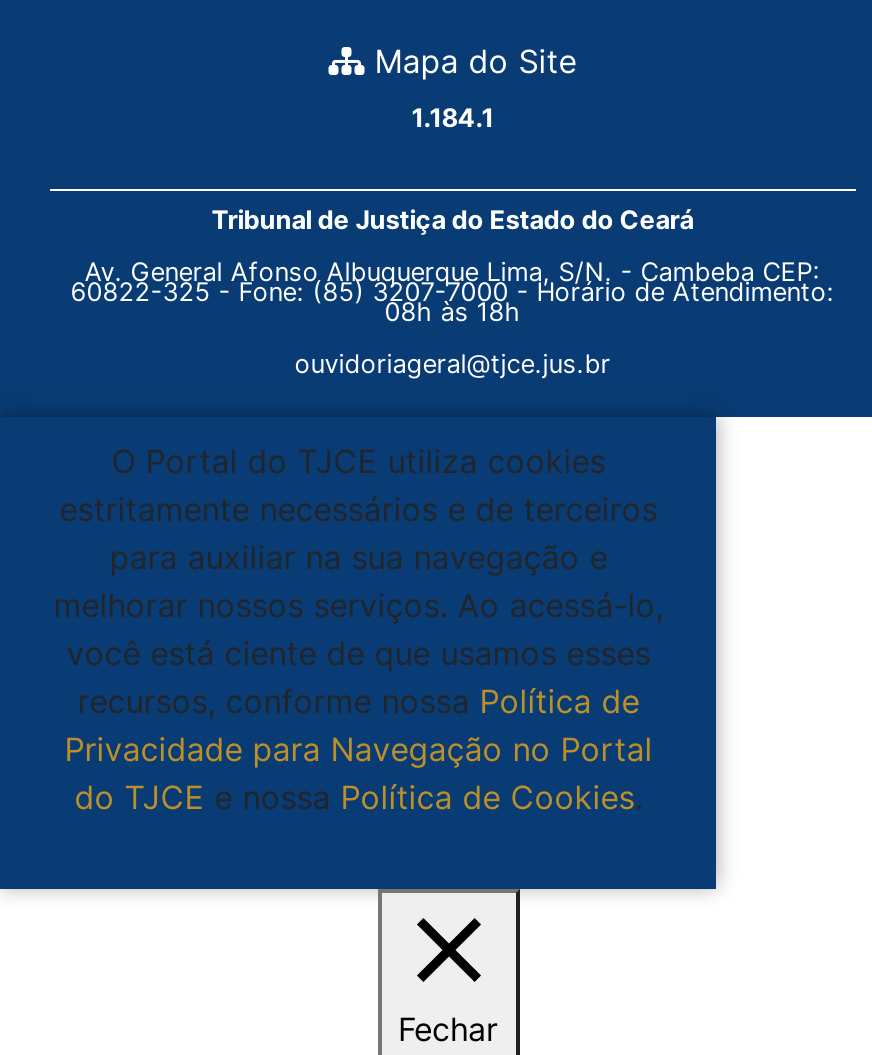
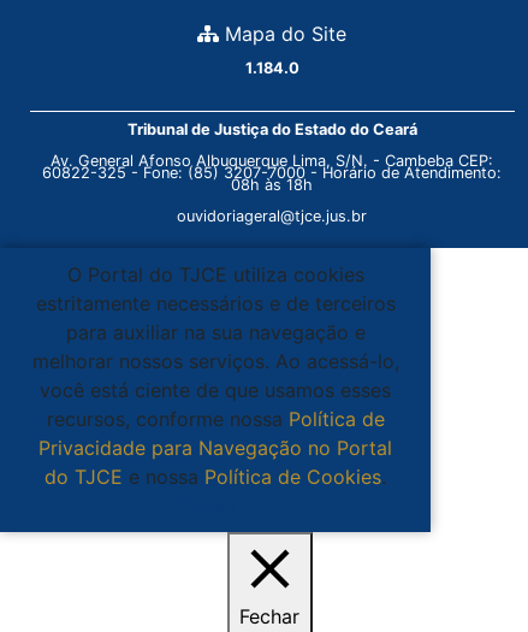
[411,103,493,133] 1.184.1 -> [245,59,299,77] 1.184.0

